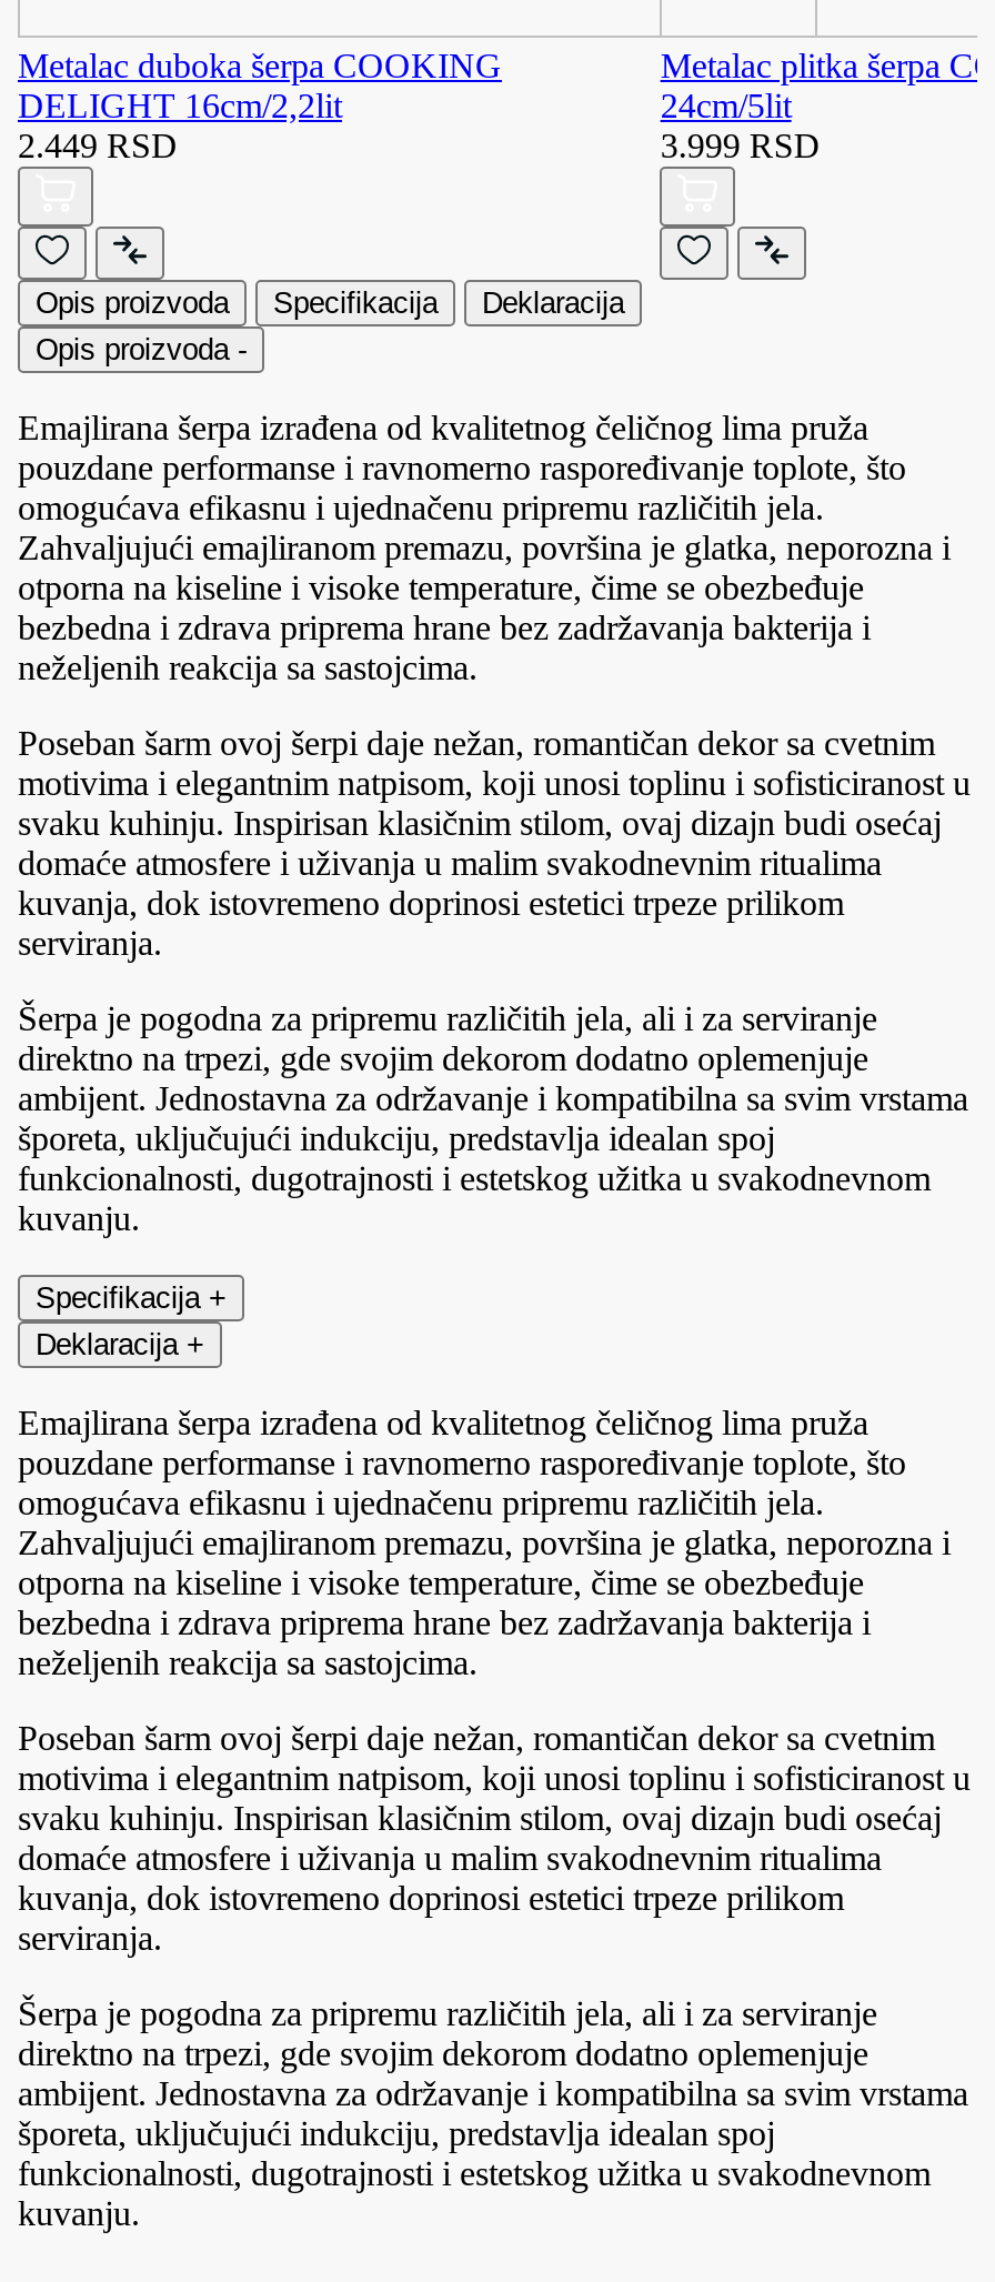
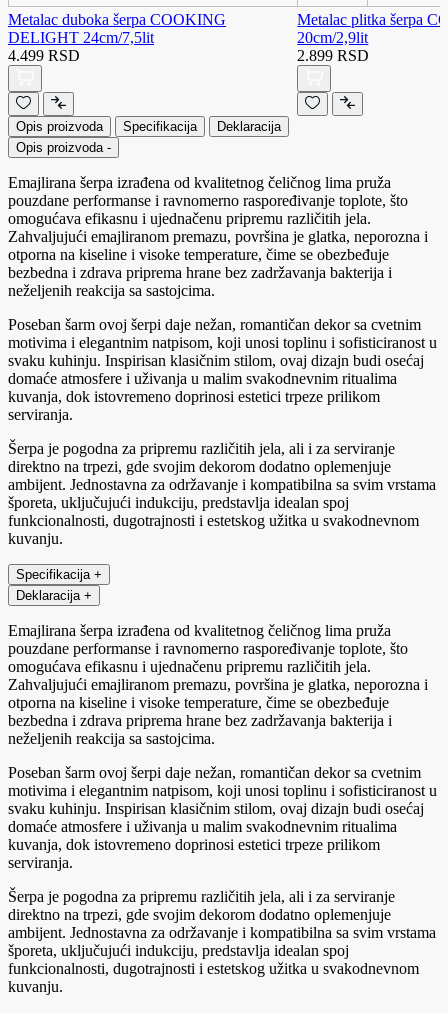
[18,87,342,124] DELIGHT 16cm/2,2lit -> [8,29,154,46] DELIGHT 24cm/7,5lit
[660,87,820,164] 24cm/5lit | 3.999 RSD -> [297,29,369,64] 20cm/2,9lit | 2.899 RSD
[18,127,178,164] 2.449 RSD -> [8,47,80,64] 4.499 RSD

